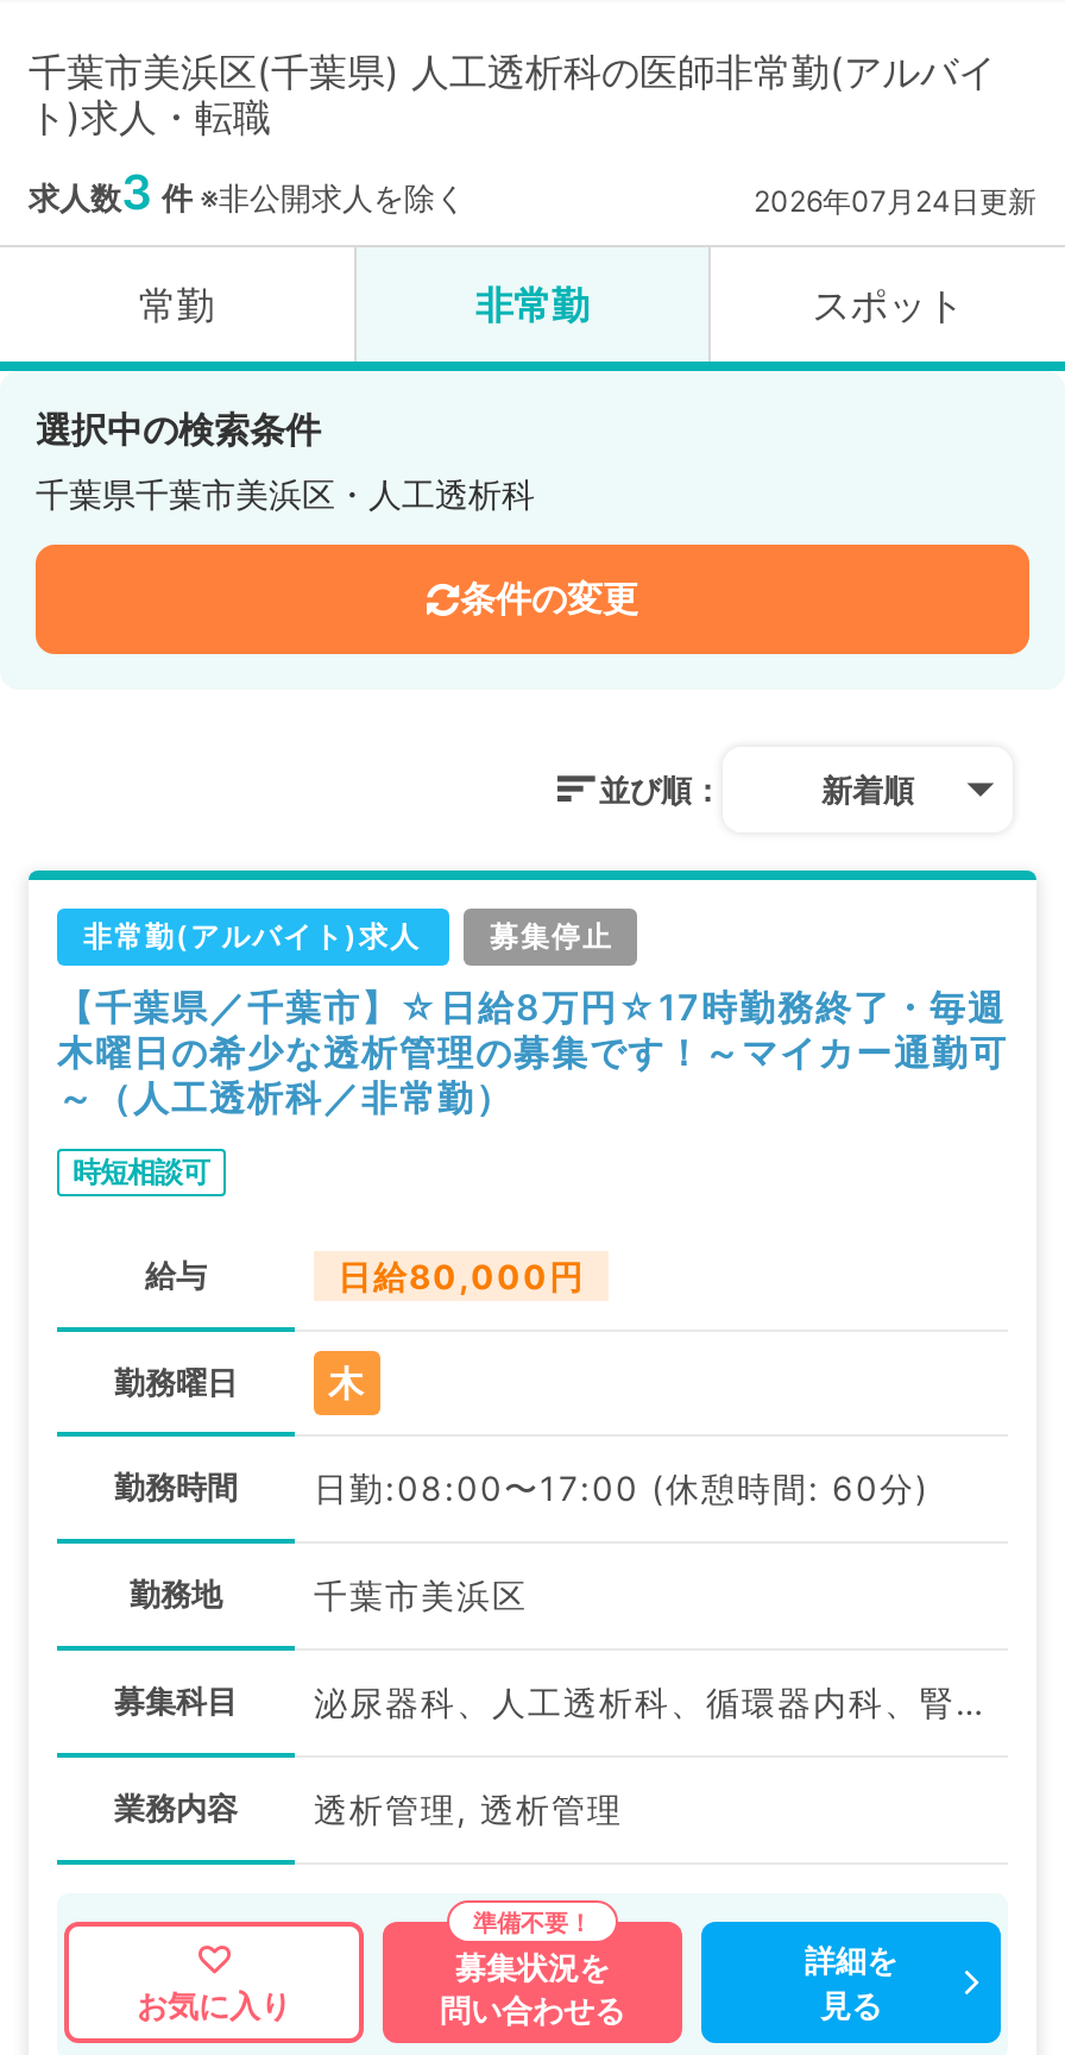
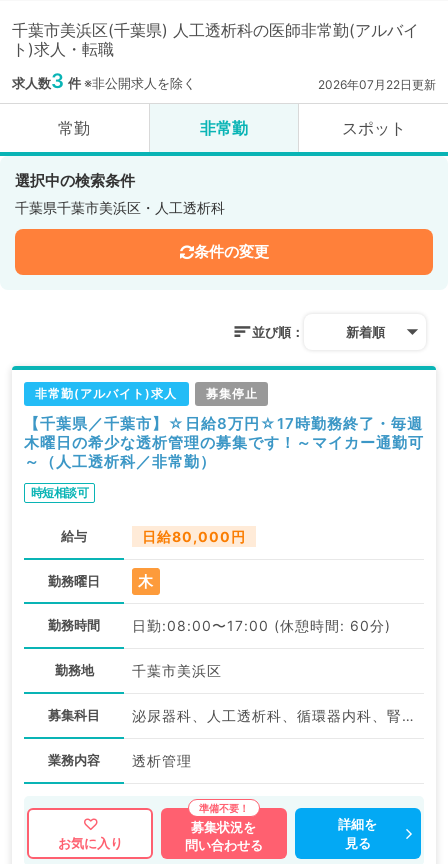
[754,183,1036,219] 2026年07月24日更新 -> [318,77,436,92] 2026年07月22日更新
[314,1789,623,1829] 透析管理, 透析管理 -> [132,752,192,769] 透析管理

